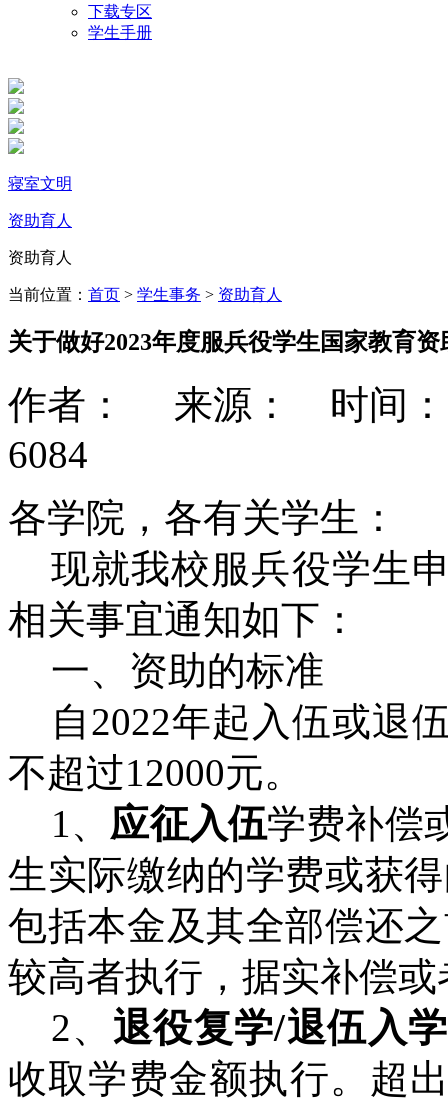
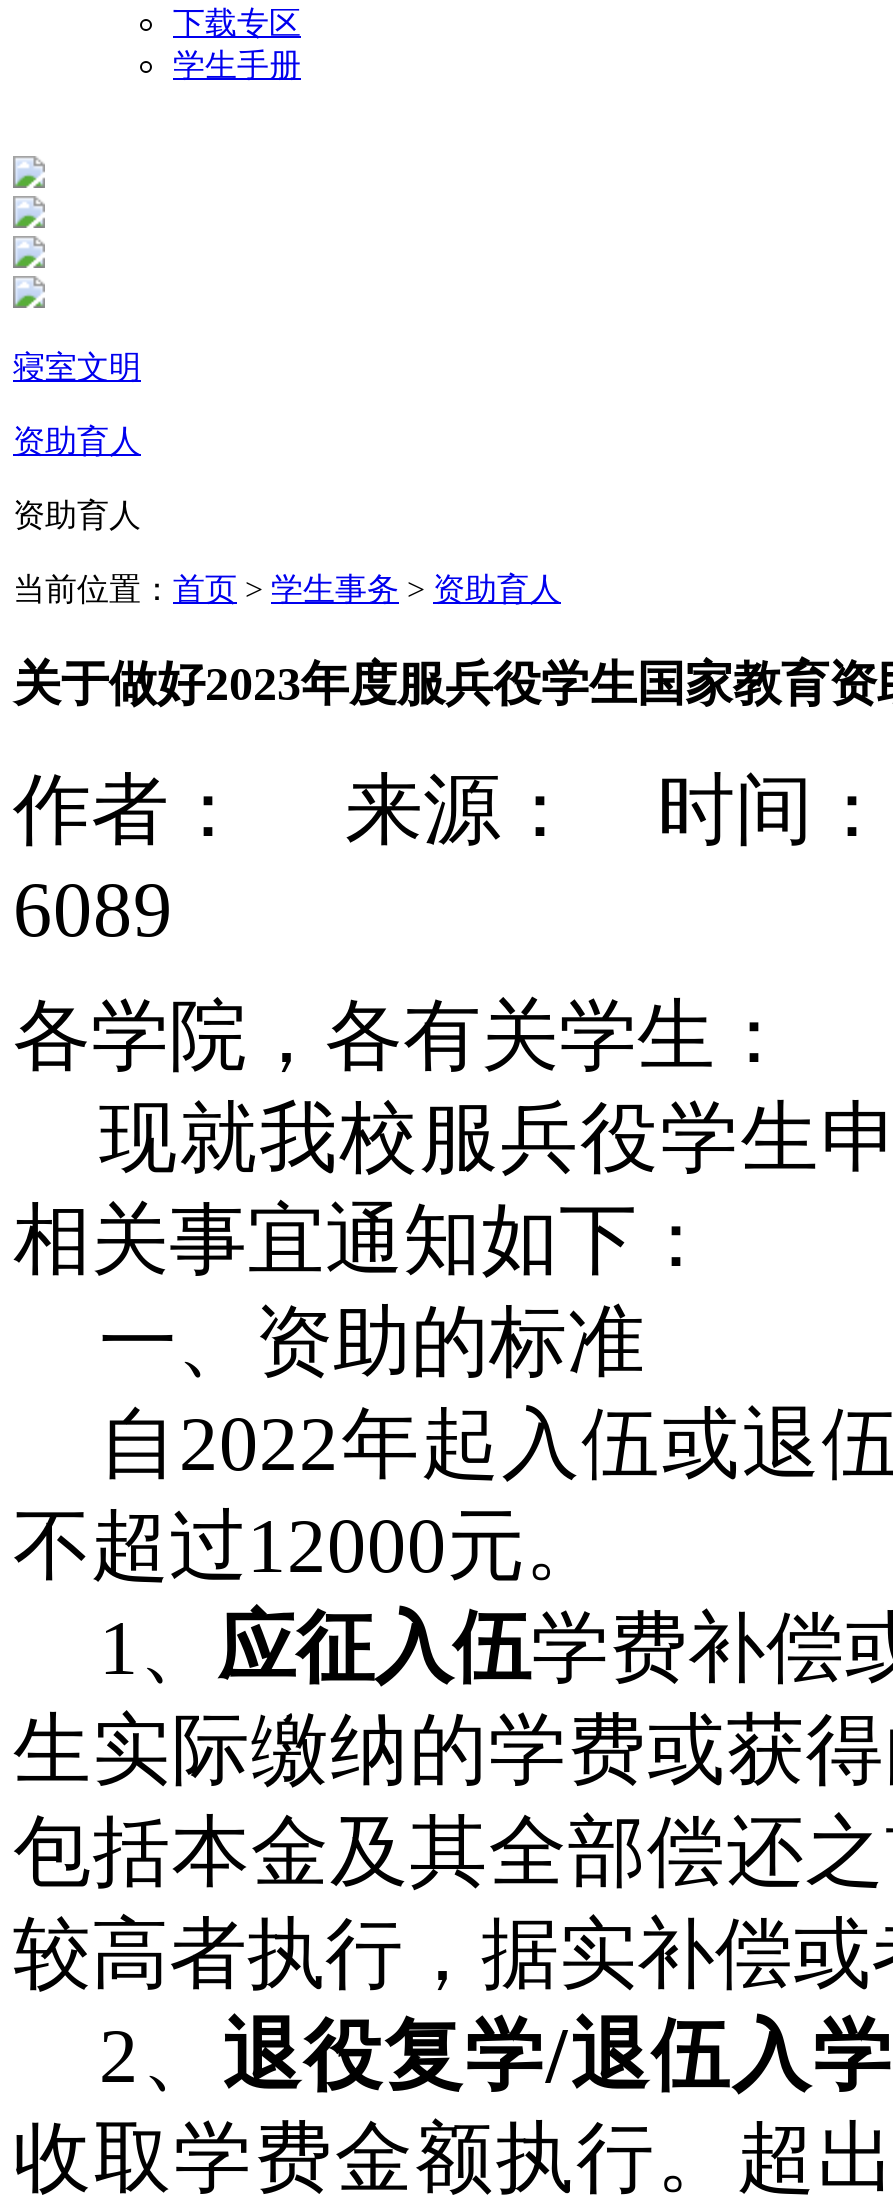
[8,433,88,476] 6084 -> [13,866,173,952] 6089

